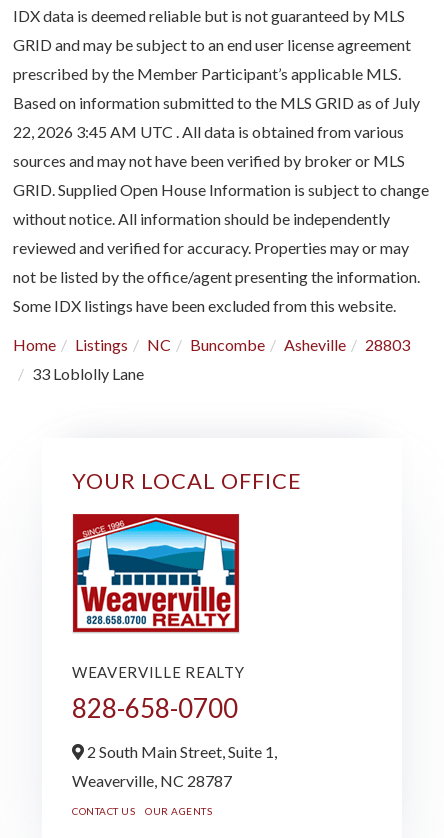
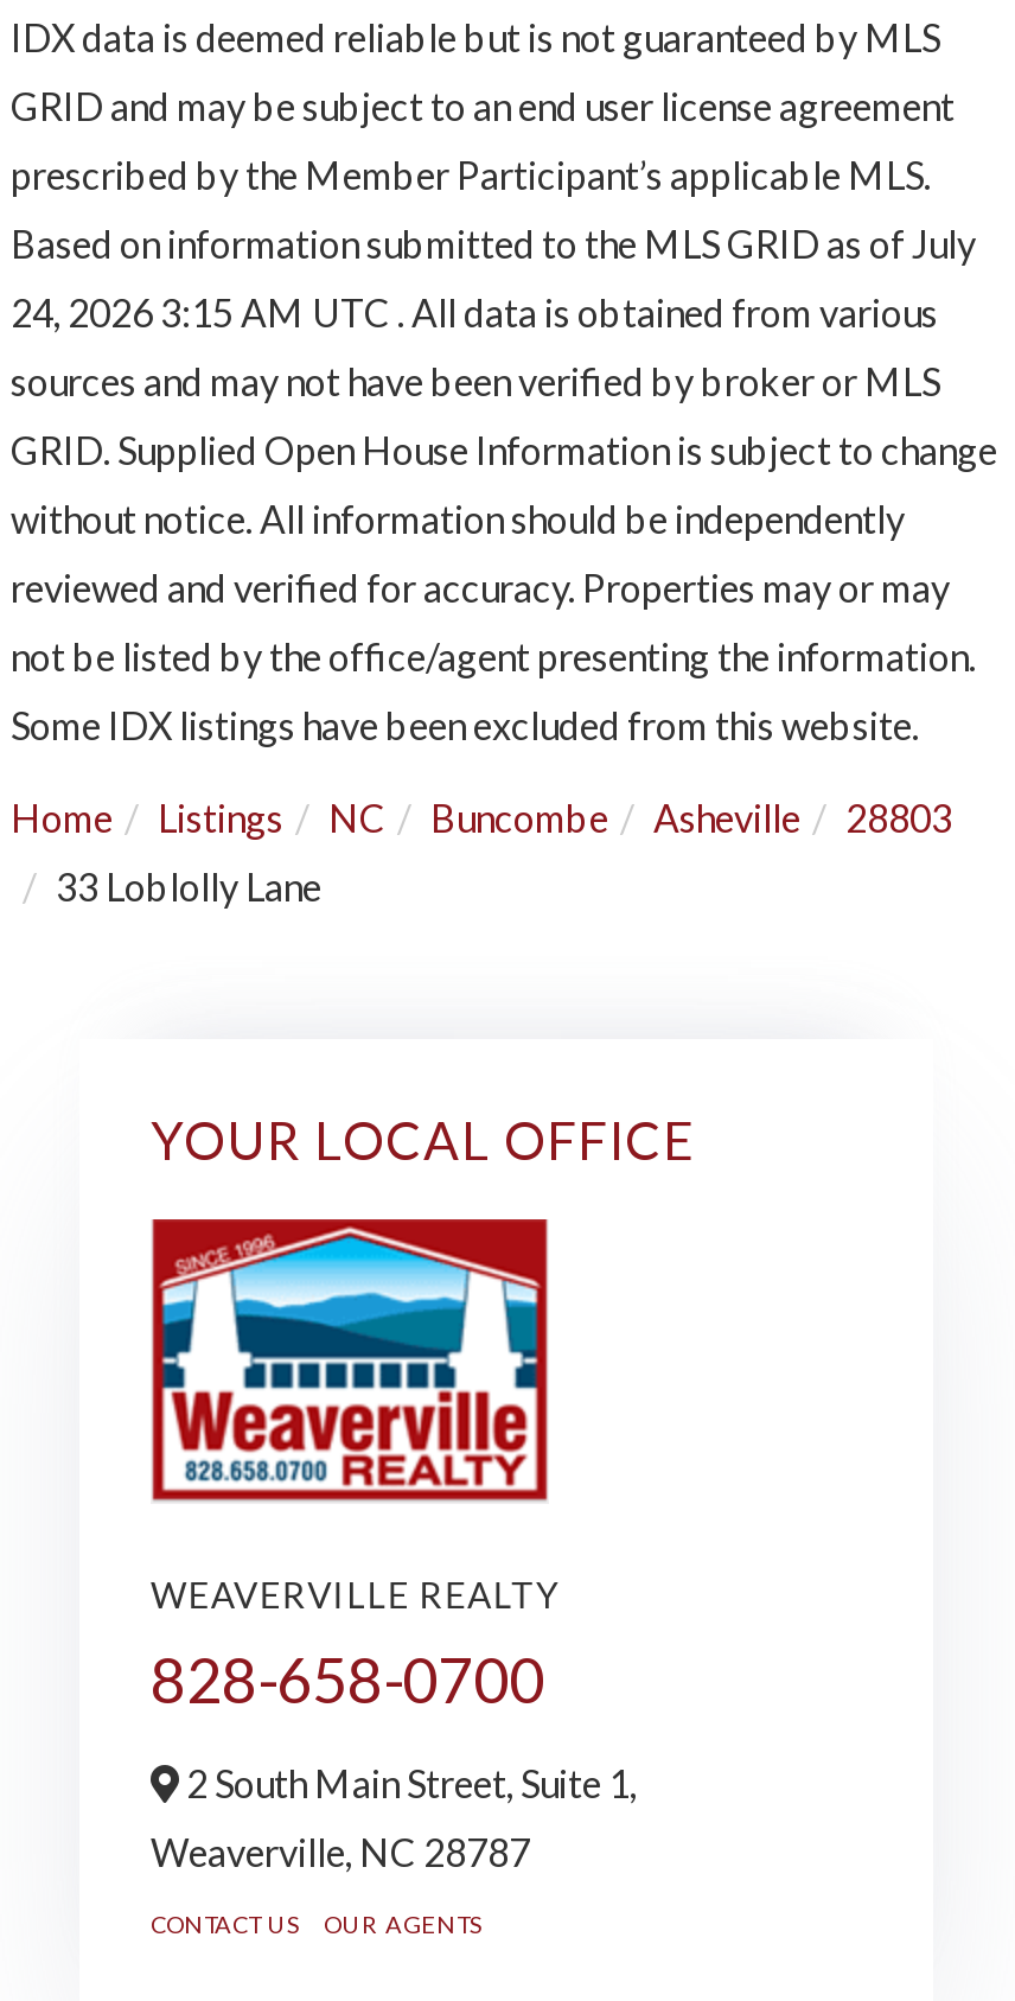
[13,122,404,141] 22, 2026 3:45 AM UTC . All data is obtained from various -> [11,288,938,334] 24, 2026 3:15 AM UTC . All data is obtained from various

